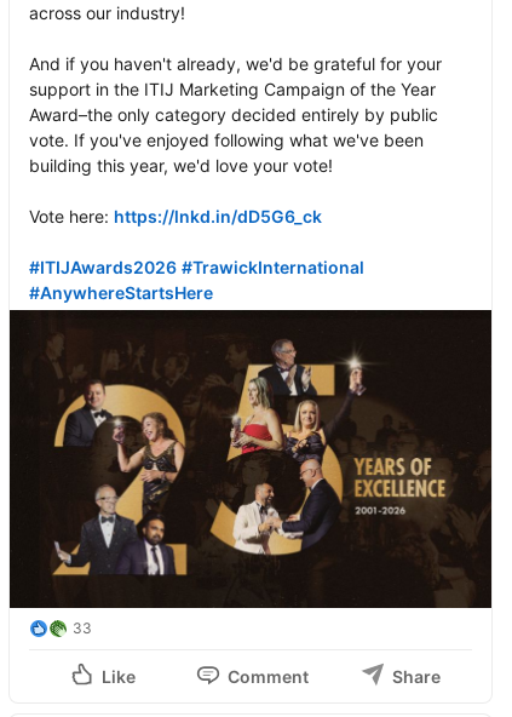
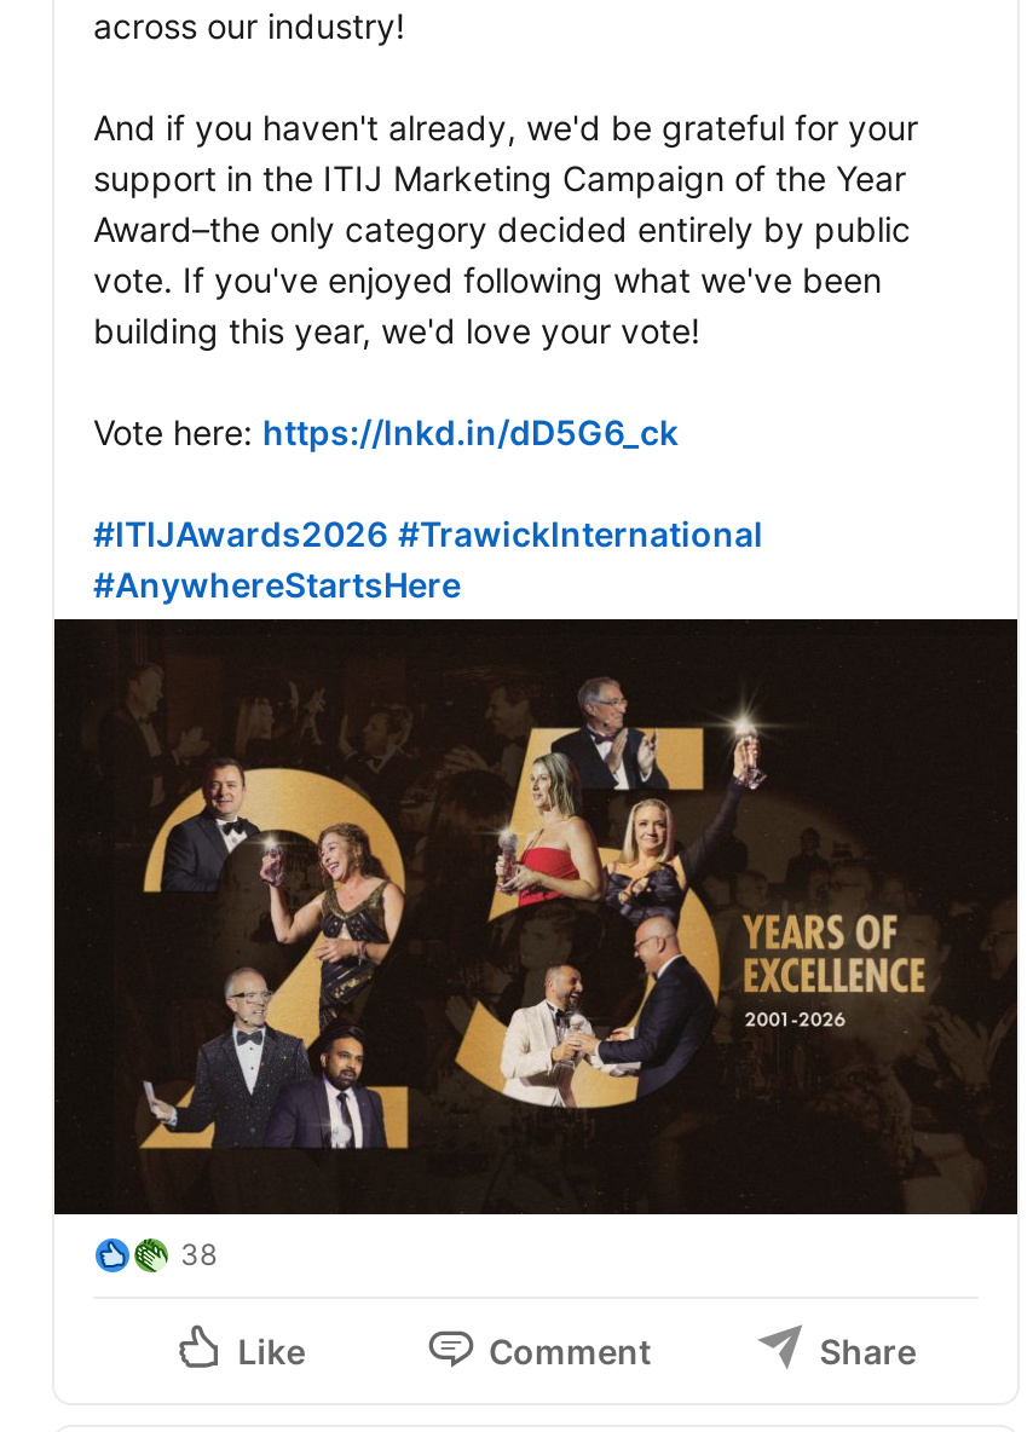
[73,619,92,638] 33 -> [180,1237,217,1273] 38

